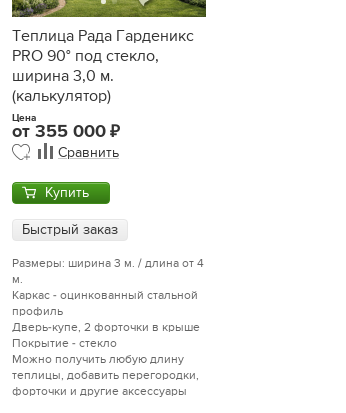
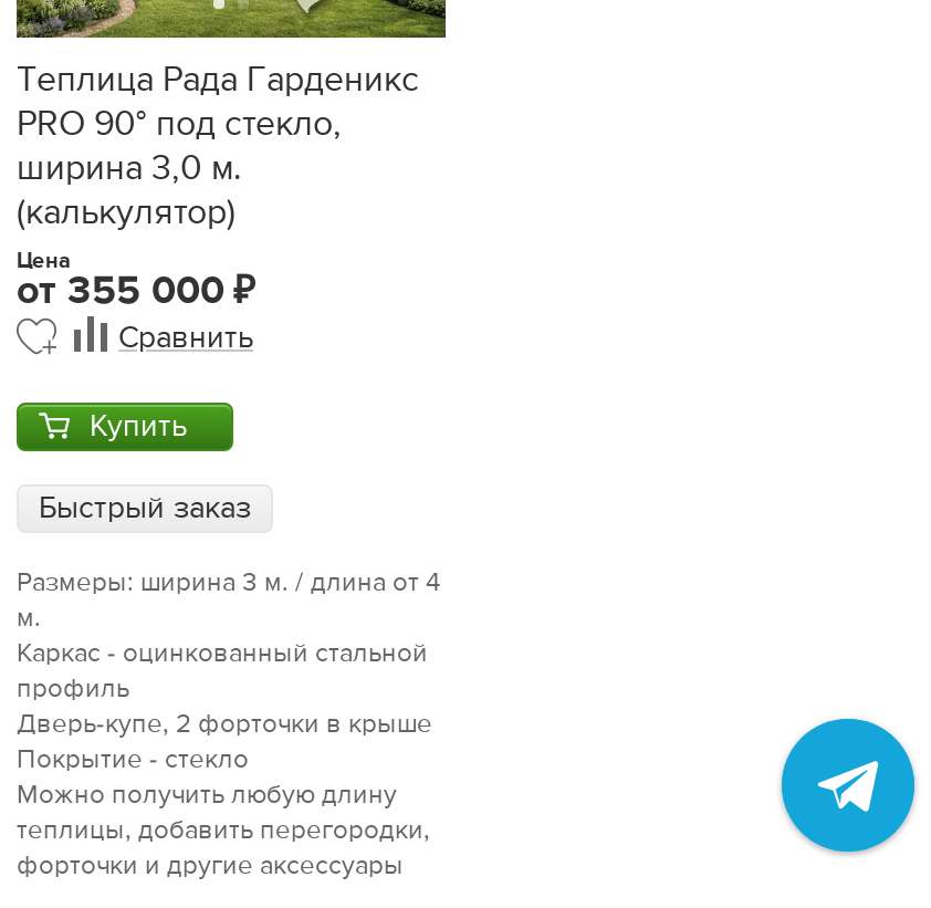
none -> [780,717,917,856] [image]

